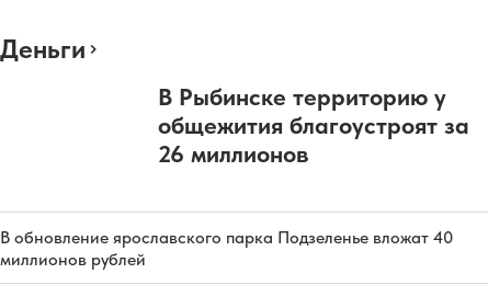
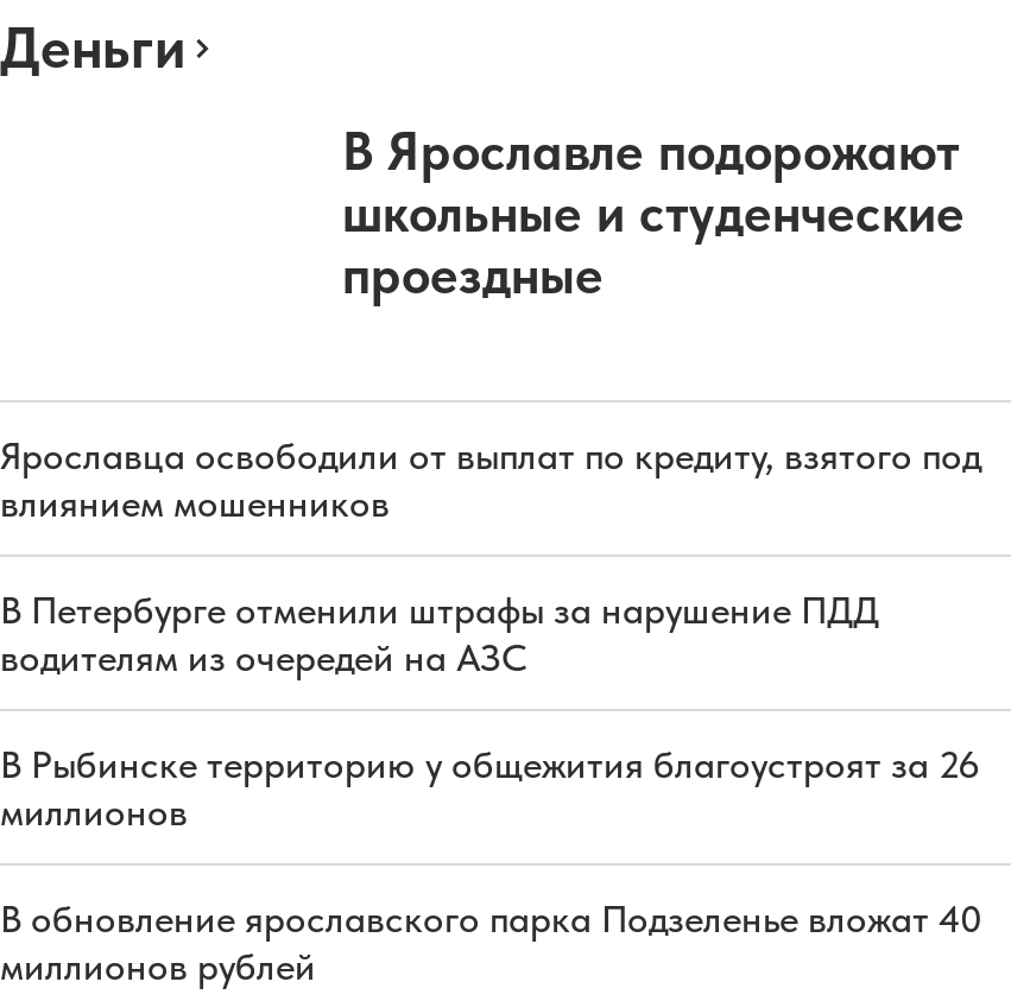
[158,82,469,168] В Рыбинске территорию у | общежития благоустроят за | 26 миллионов -> [0,119,981,834] В Ярославле подорожают | школьные и студенческие | проездные | Ярославца освободили от выплат по кредиту, взятого под | влиянием мошенников | В Петербурге отменили штрафы за нарушение ПДД | водителям из очередей на АЗС | В Рыбинске территорию у общежития благоустроят за 26 | миллионов

